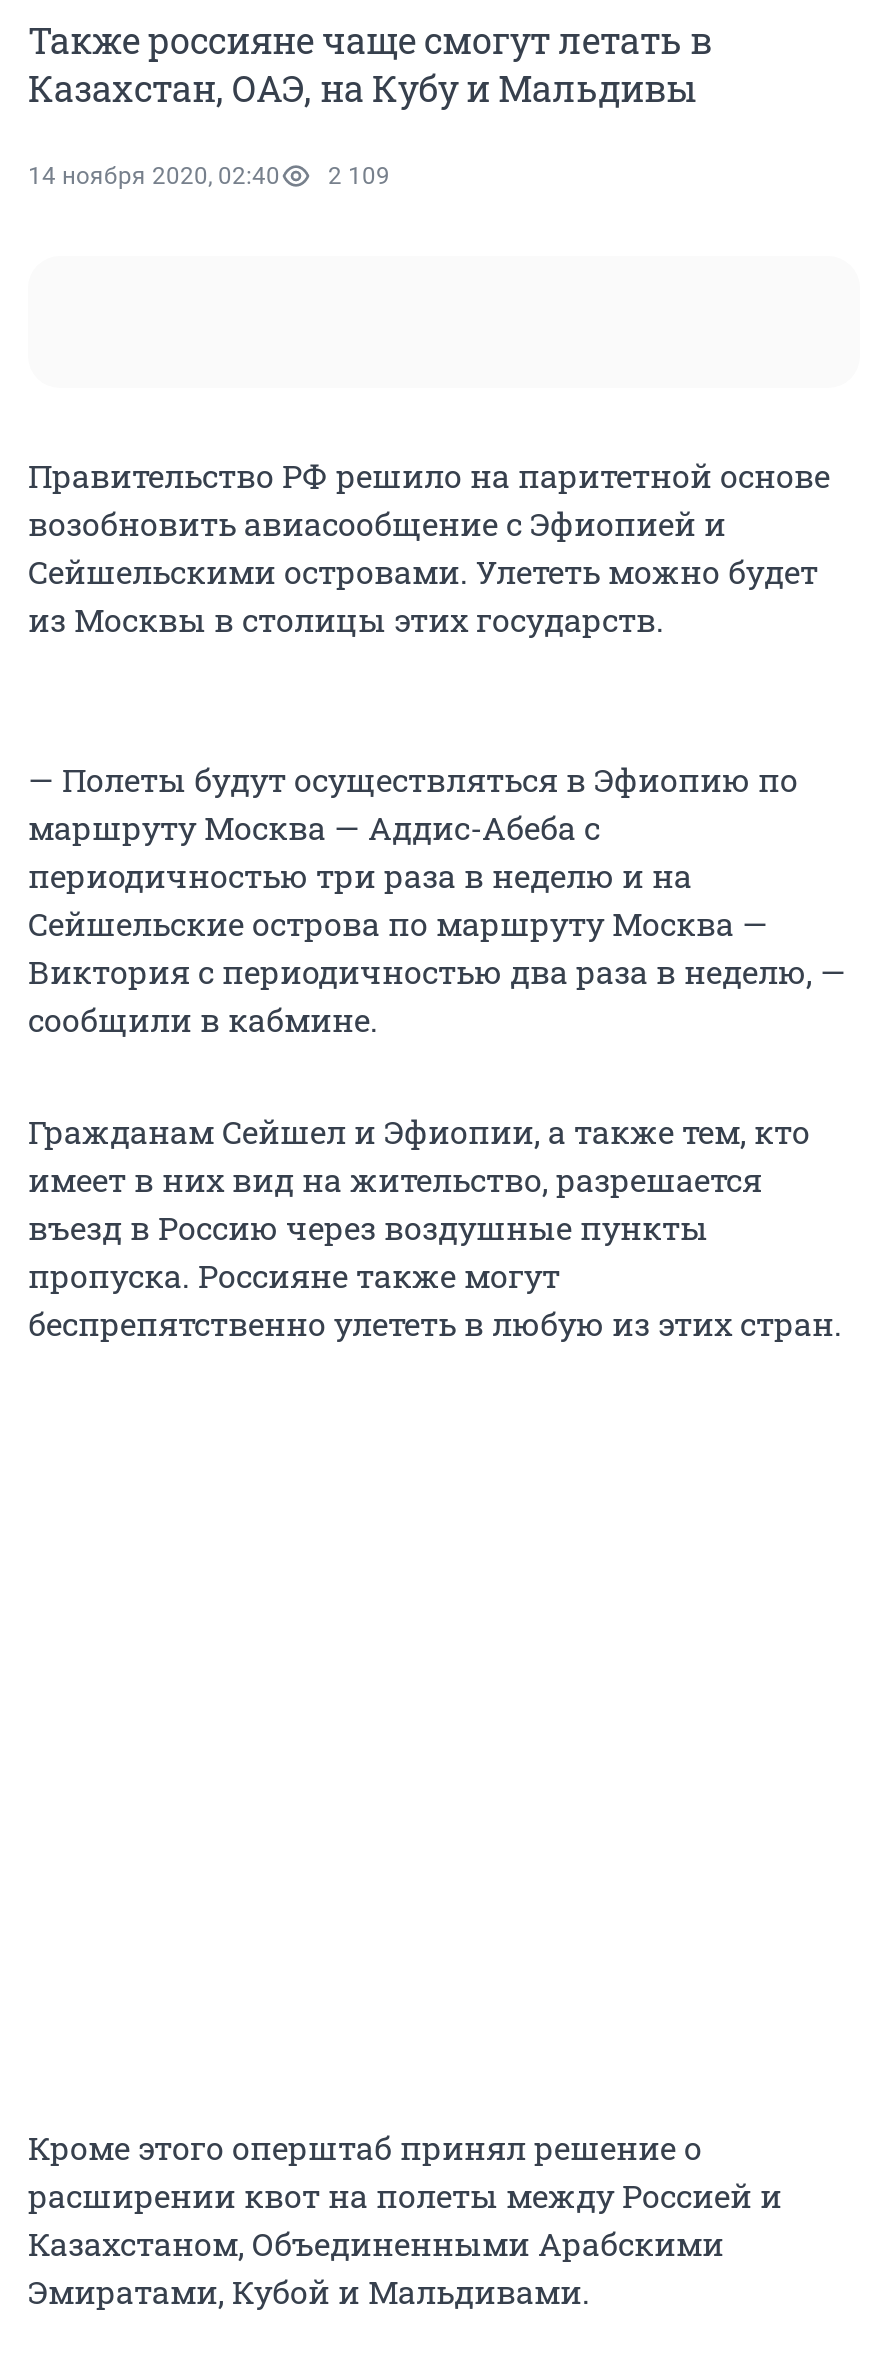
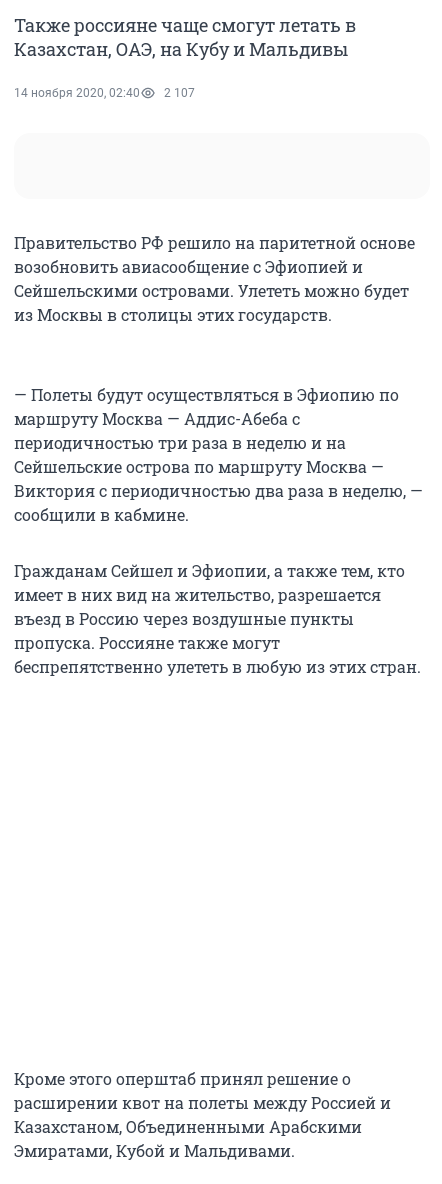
[28,162,390,190] 14 ноября 2020, 02:40 2 109 -> [14,86,195,100] 14 ноября 2020, 02:40 2 107

